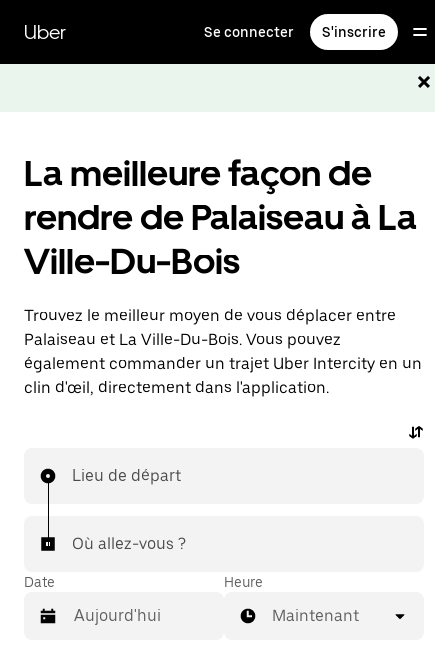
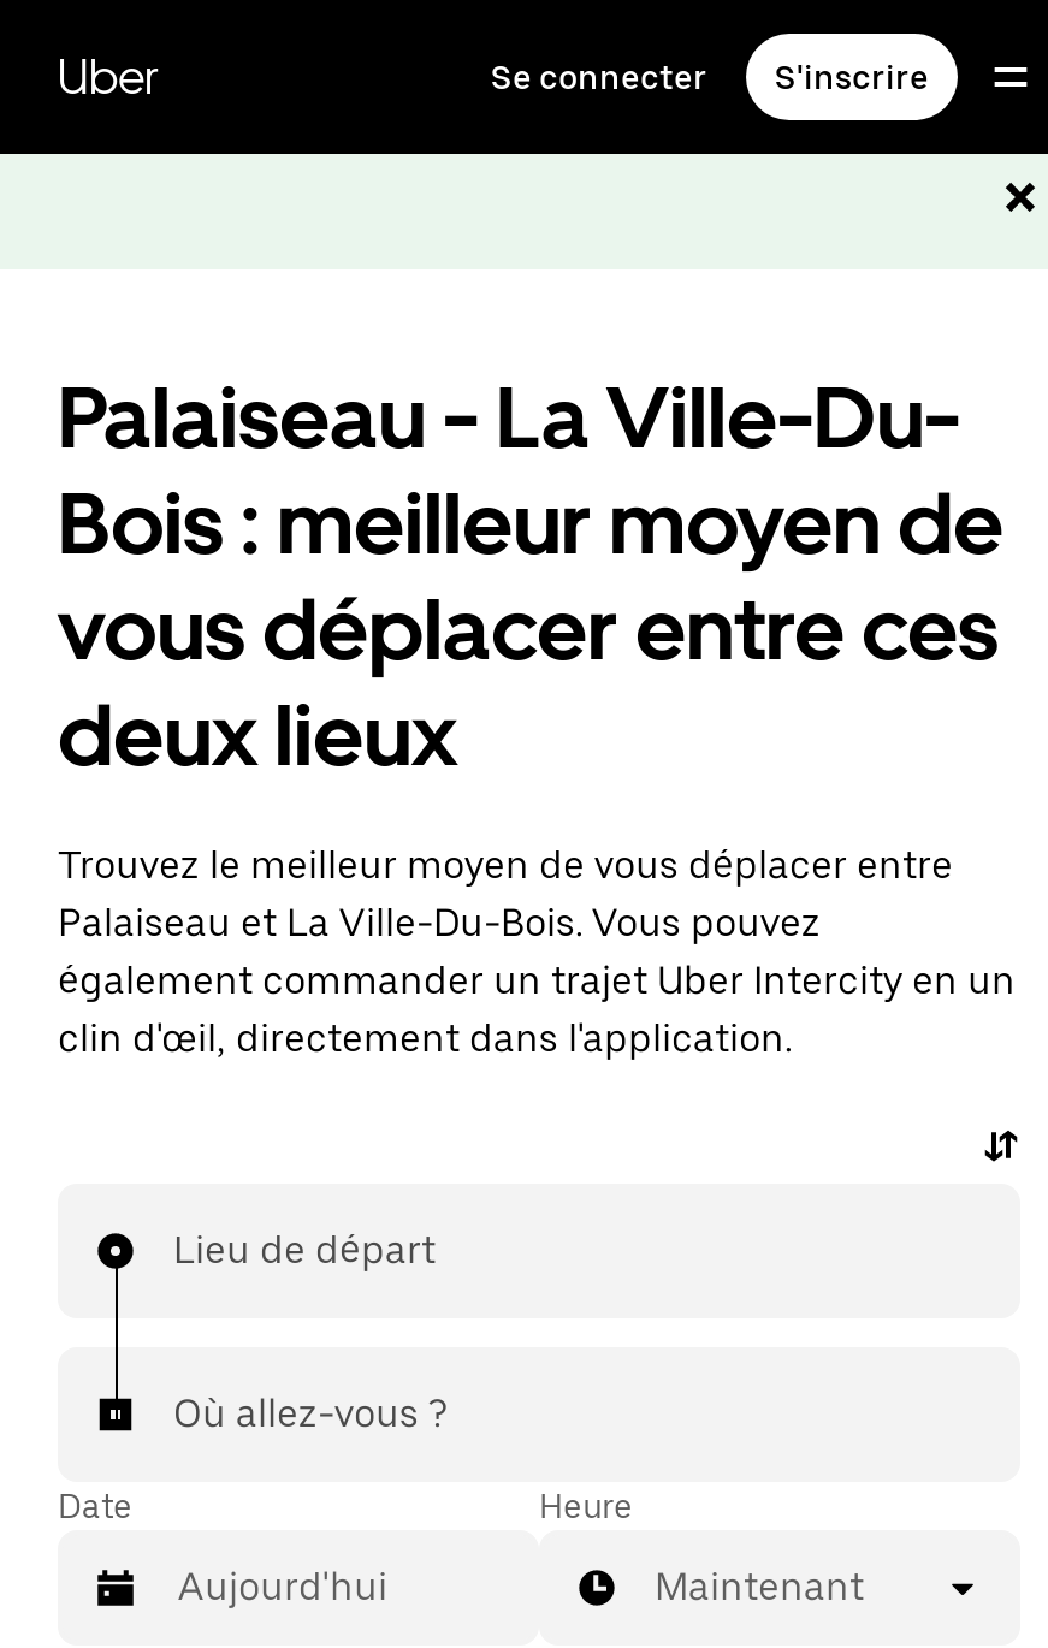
[24,152,417,283] La meilleure façon de | rendre de Palaiseau à La | Ville-Du-Bois -> [58,366,1003,787] Palaiseau - La Ville-Du- | Bois : meilleur moyen de | vous déplacer entre ces | deux lieux

